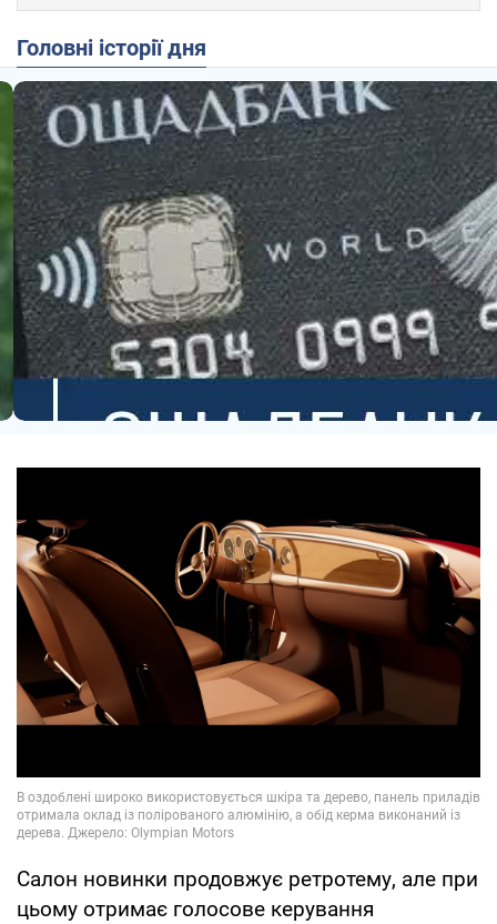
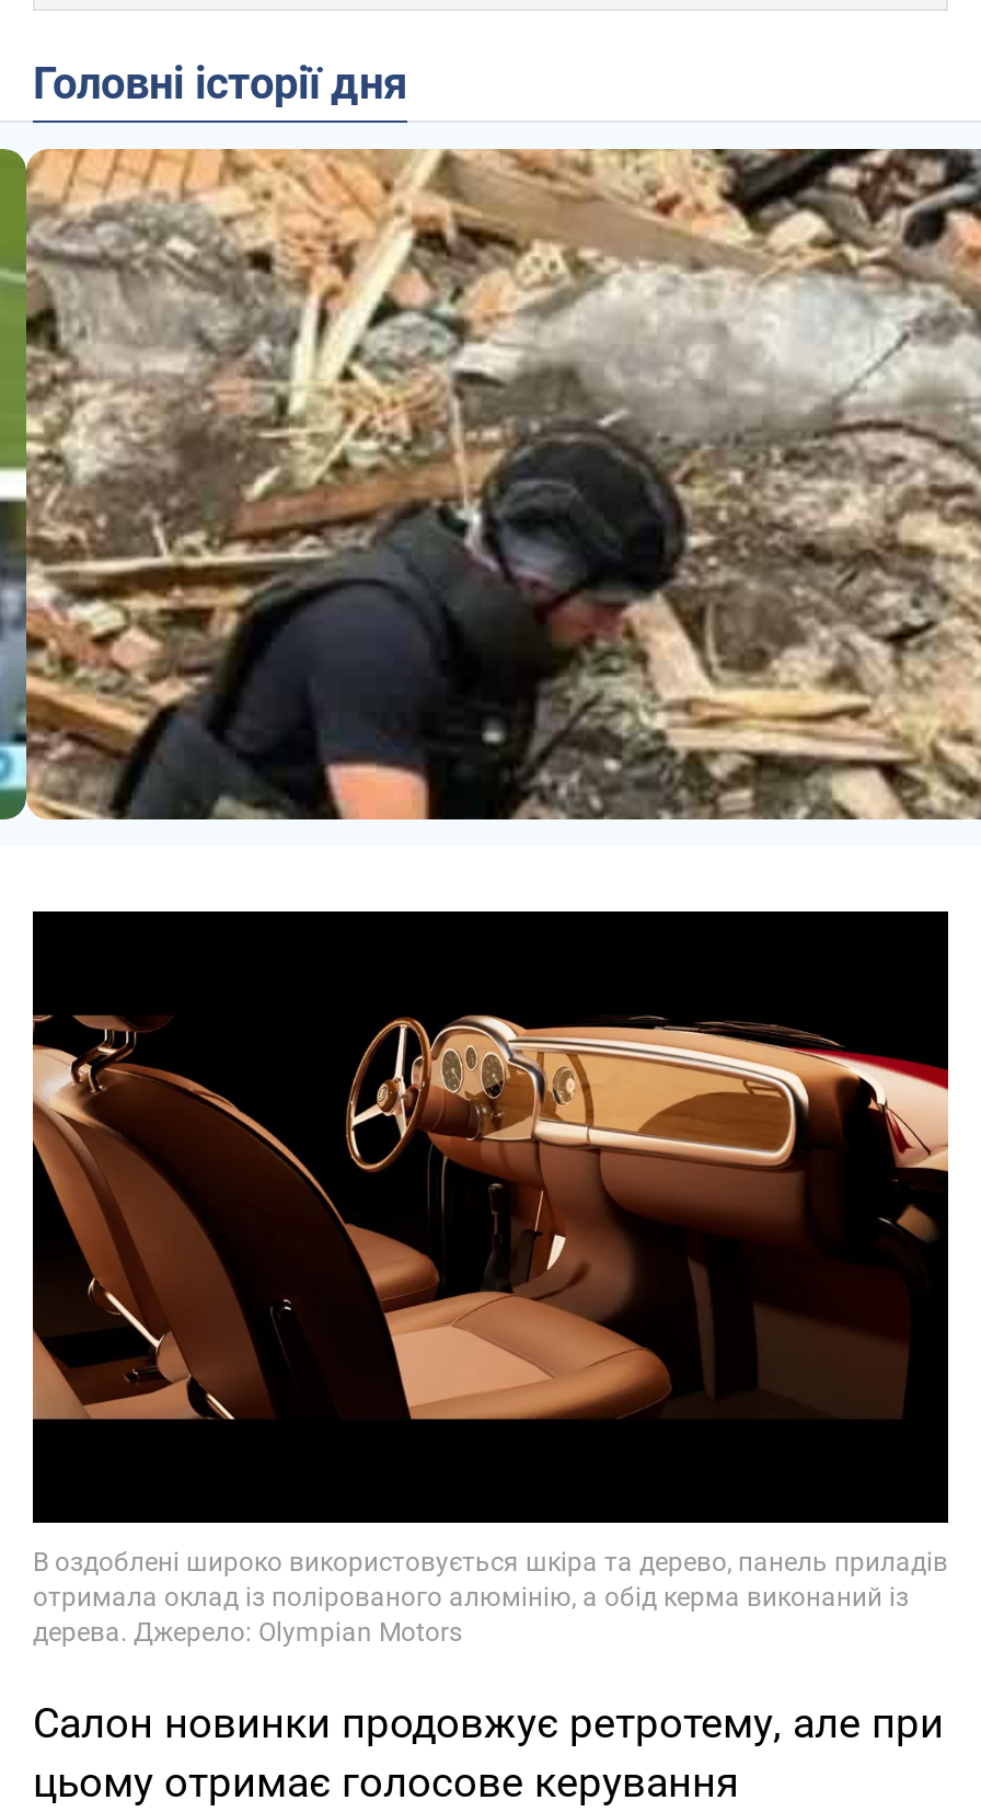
[3,80,494,422] [image] -> [7,147,974,822] [image]

